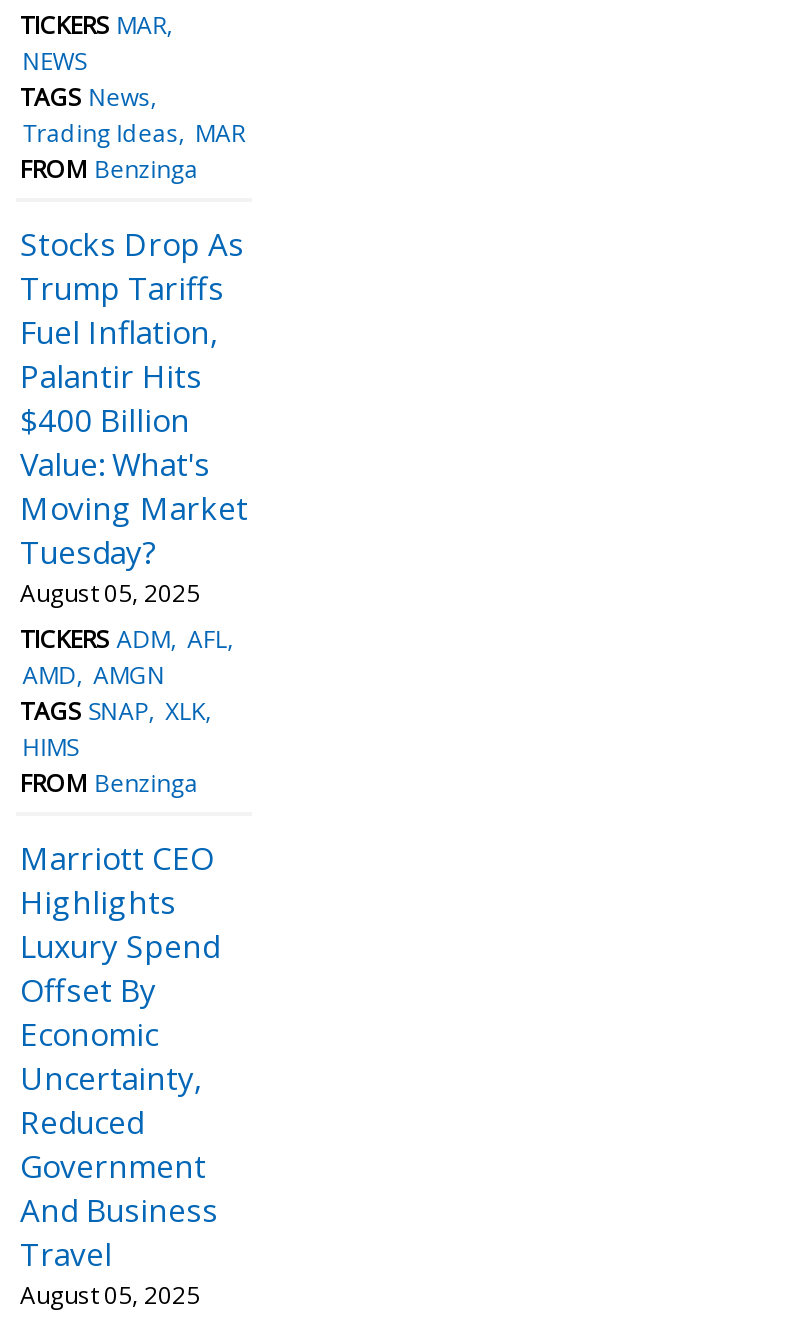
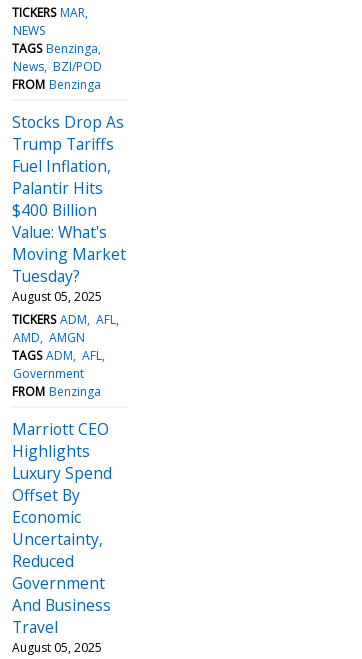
[20,80,245,150] TAGS News | Trading Ideas MAR -> [12,40,102,75] TAGS Benzinga | News BZI/POD
[20,694,205,764] TAGS SNAP XLK | HIMS -> [12,347,102,382] TAGS ADM AFL | Government

